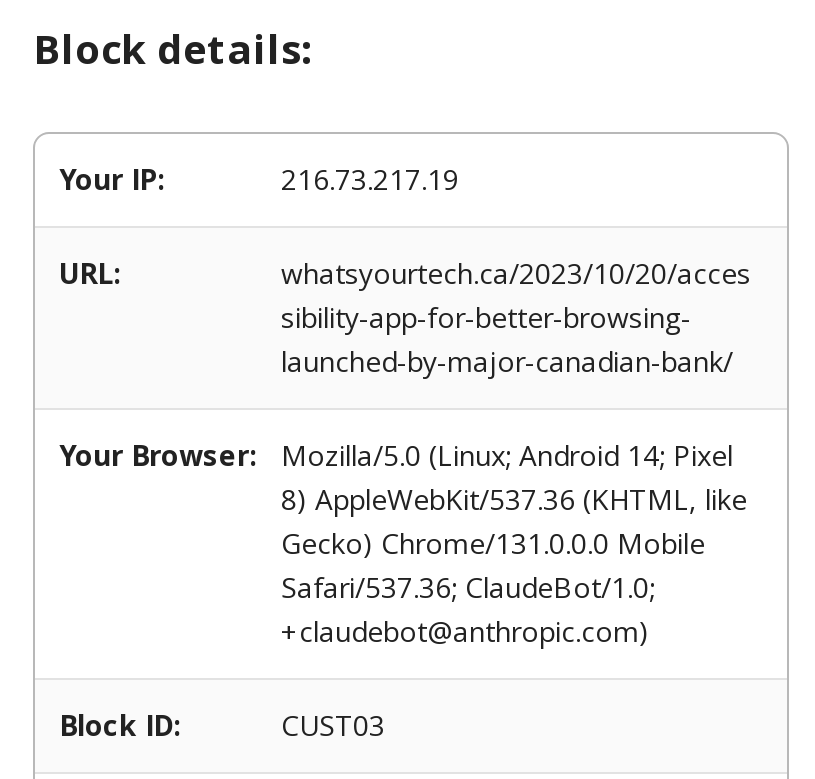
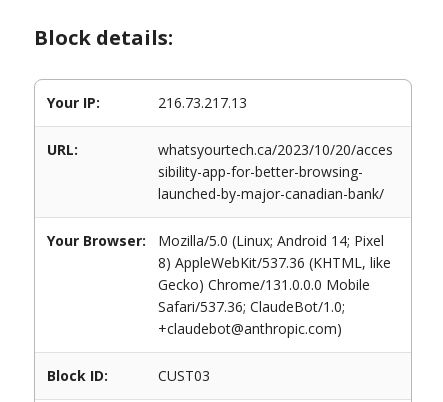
[281,160,459,198] 216.73.217.19 -> [158,93,247,112] 216.73.217.13

